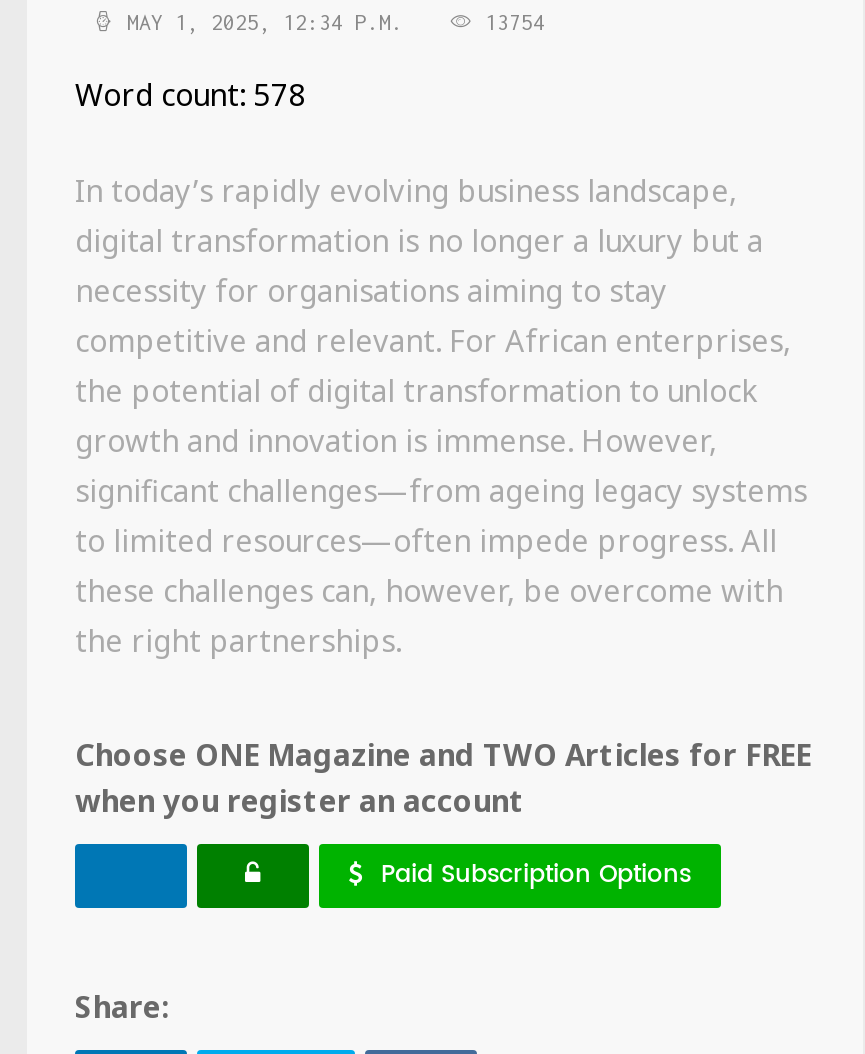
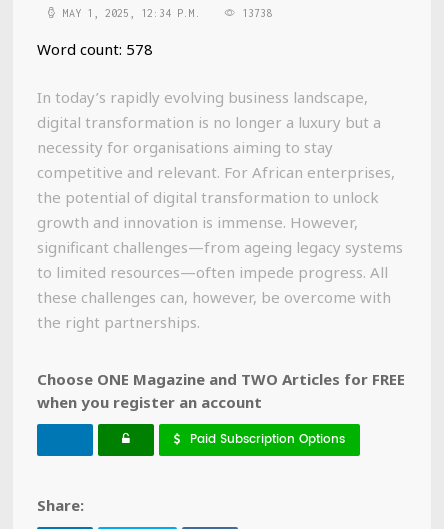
[485,10,545,34] 13754 -> [242,7,272,19] 13738

